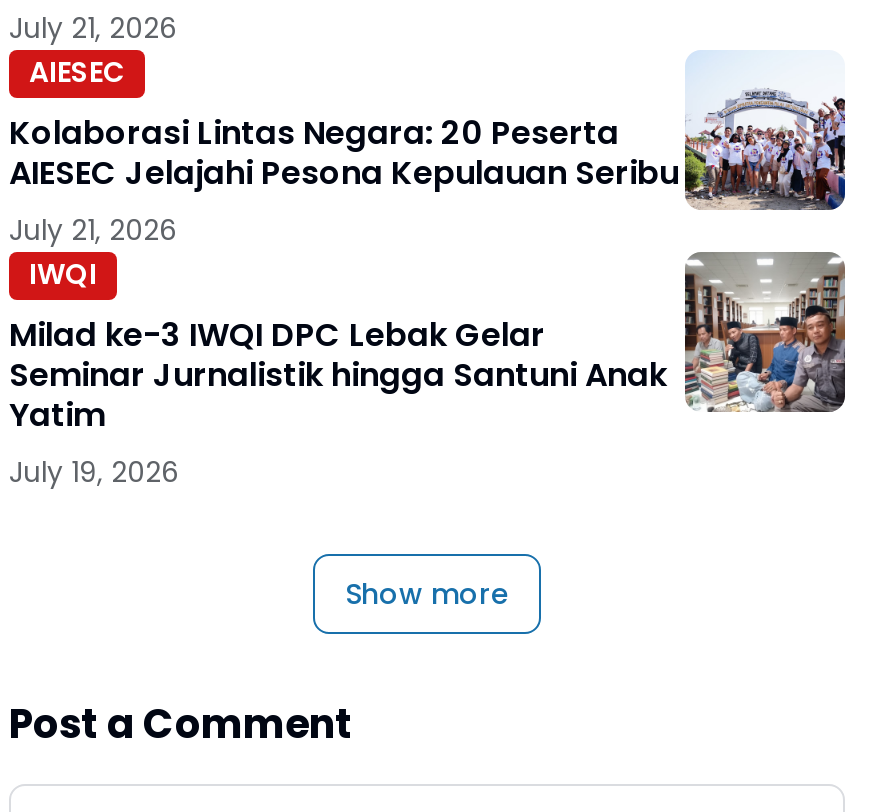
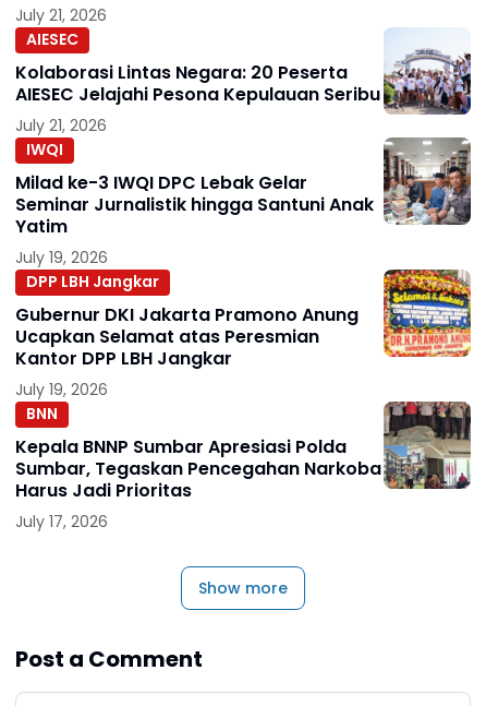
none -> [15,268,472,532] [image] | DPP LBH Jangkar | Gubernur DKI Jakarta Pramono Anung | Ucapkan Selamat atas Peresmian | Kantor DPP LBH Jangkar | July 19, 2026 | BNN | Kepala BNNP Sumbar Apresiasi Polda | Sumbar, Tegaskan Pencegahan Narkoba | Harus Jadi Prioritas | July 17, 2026
none -> [382,400,471,490] [image]

